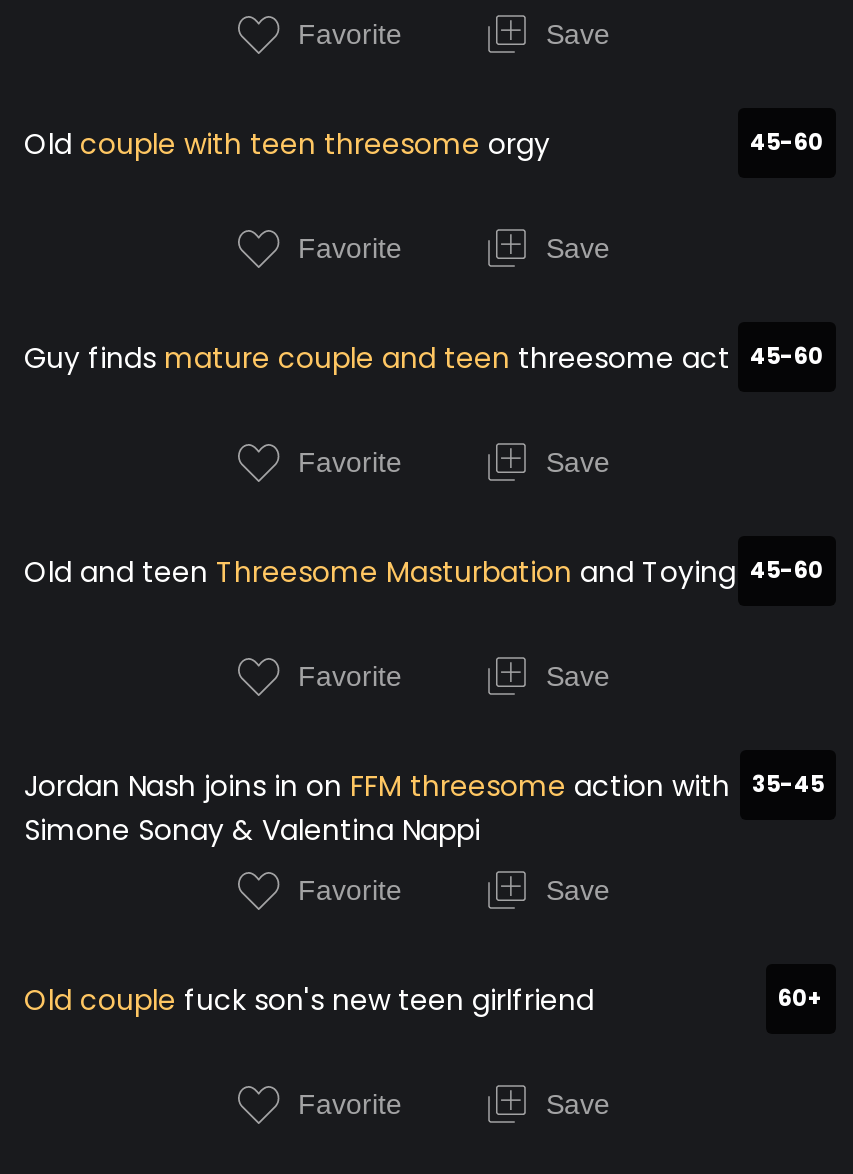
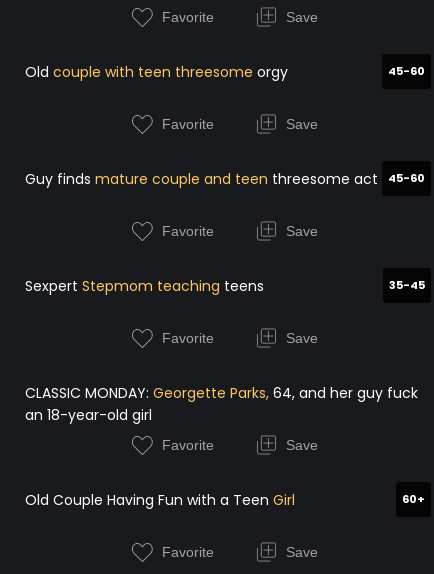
[24,552,824,592] 45-60 | Old and teen Threesome Masturbation and Toying -> [25,276,425,296] 35-45 | Sexpert Stepmom teaching teens
[24,766,824,850] 35-45 | Jordan Nash joins in on FFM threesome action with | Simone Sonay & Valentina Nappi -> [25,383,418,425] CLASSIC MONDAY: Georgette Parks, 64, and her guy fuck | an 18-year-old girl
[24,980,594,1020] Old couple fuck son's new teen girlfriend -> [25,490,295,510] Old Couple Having Fun with a Teen Girl

